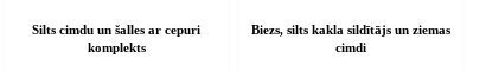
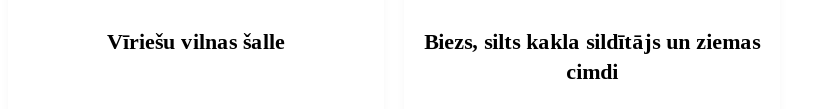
[32,23,200,55] Silts cimdu un šalles ar cepuri | komplekts -> [107,29,285,53] Vīriešu vilnas šalle

